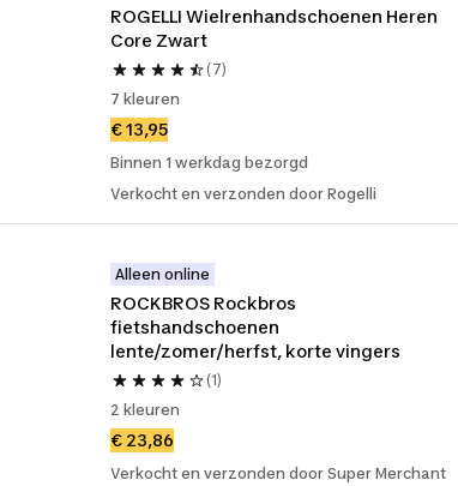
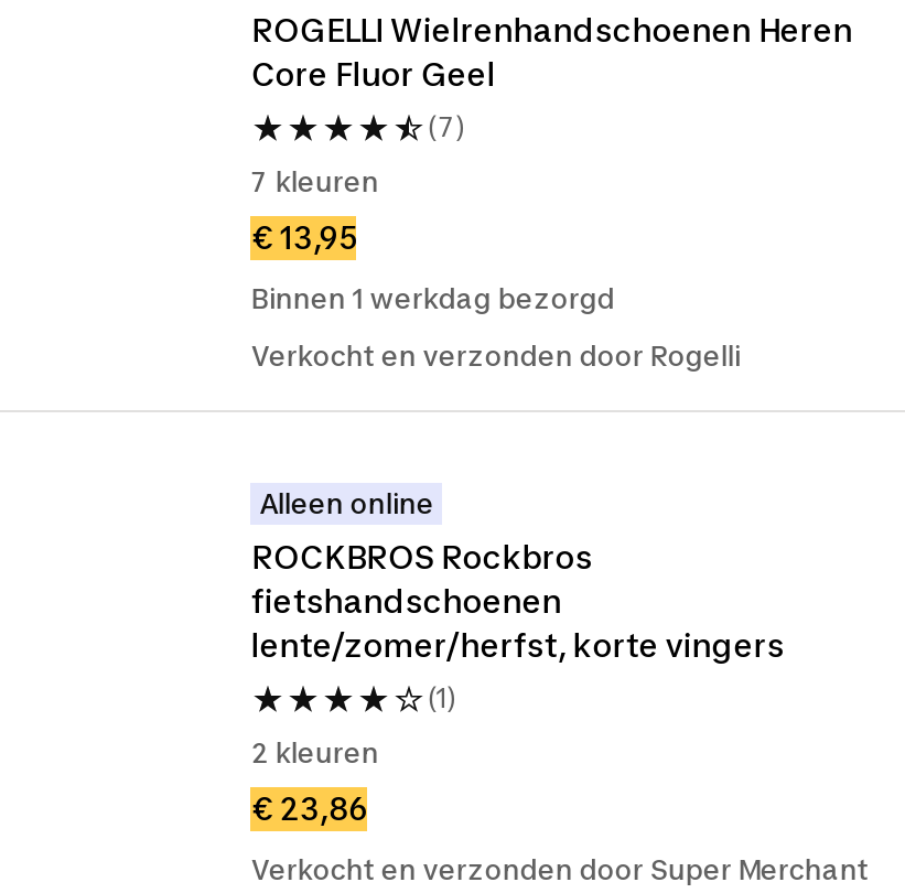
[111,30,208,50] Core Zwart -> [251,55,496,93] Core Fluor Geel

